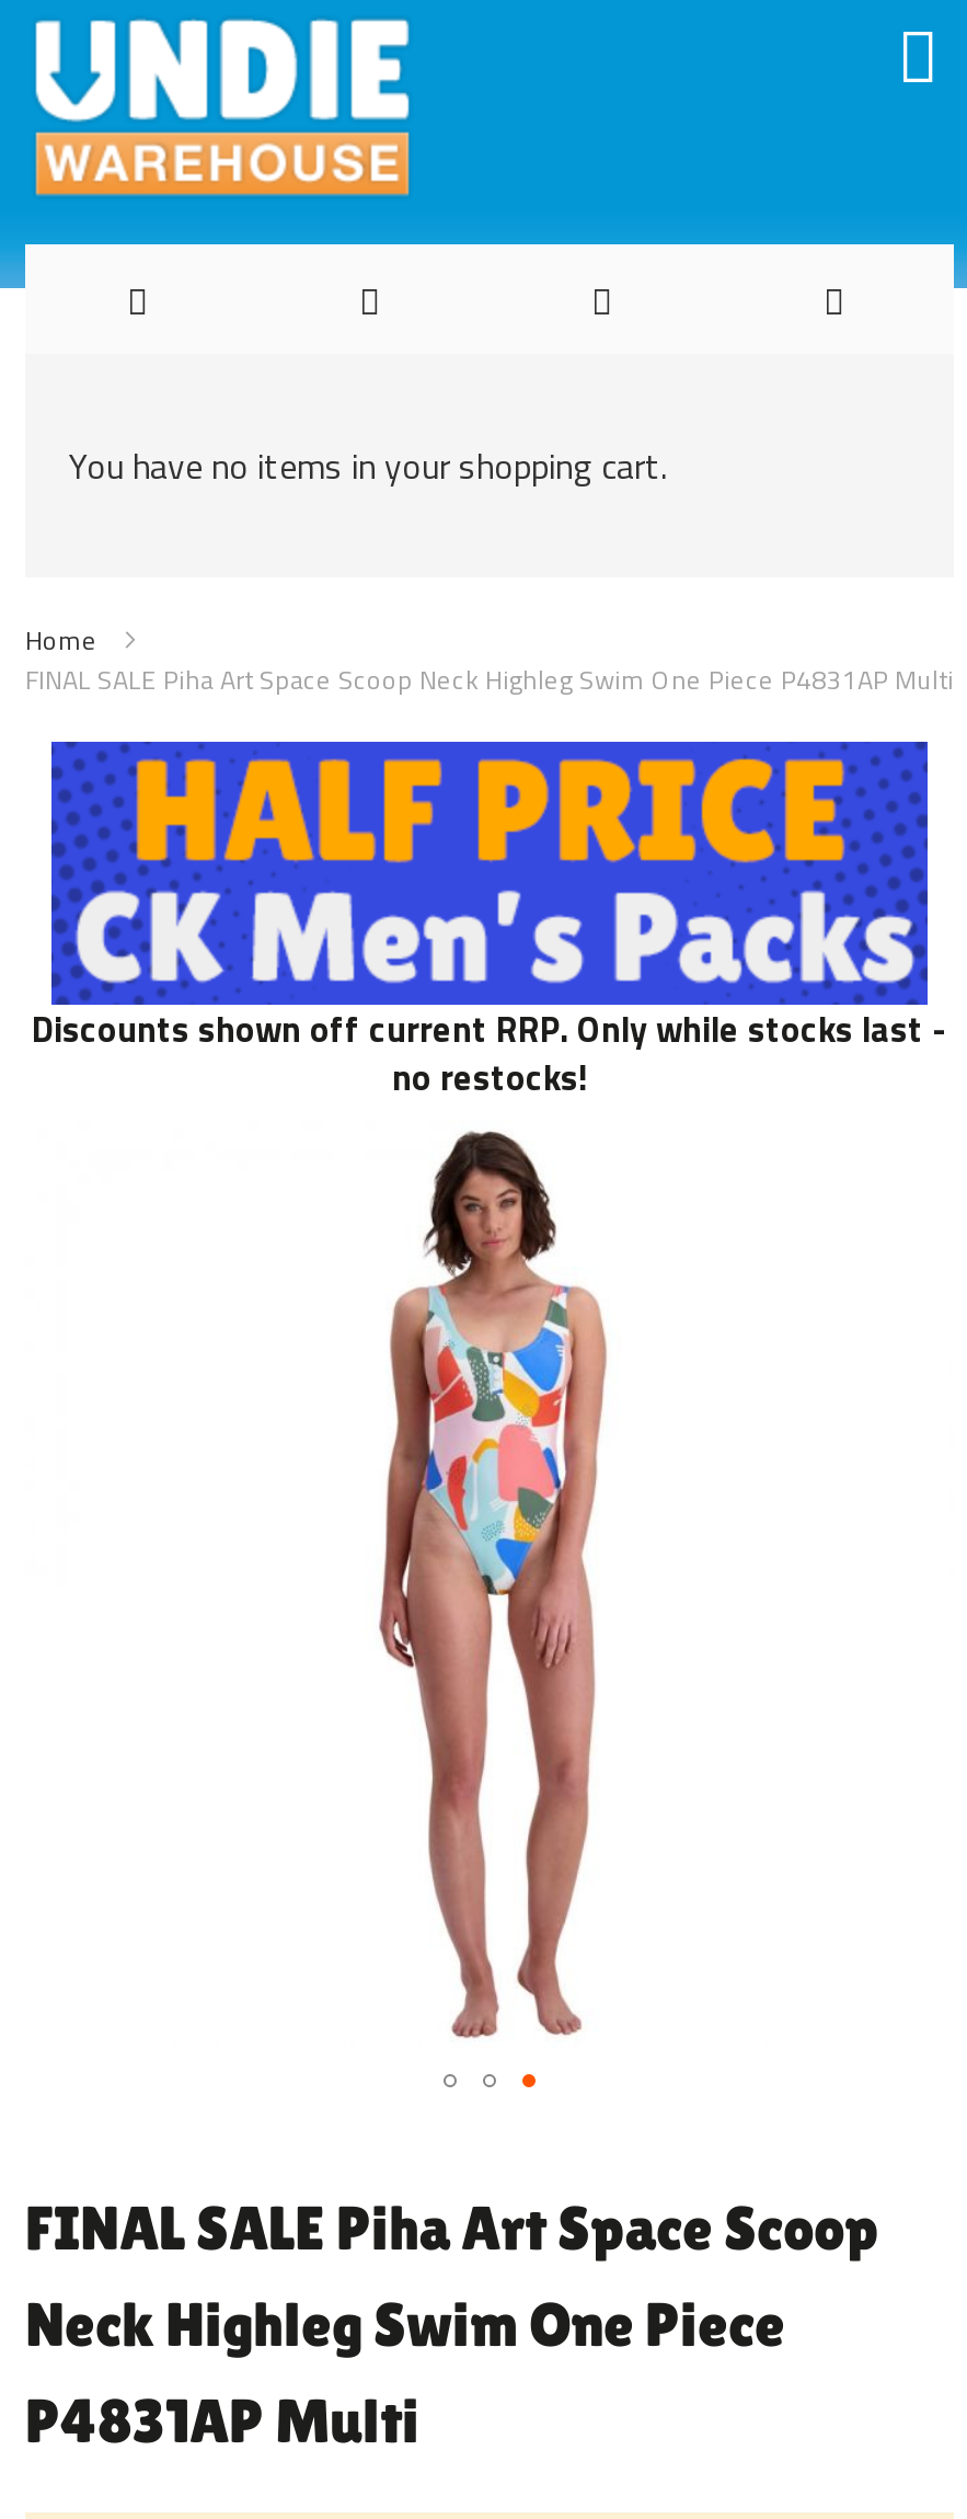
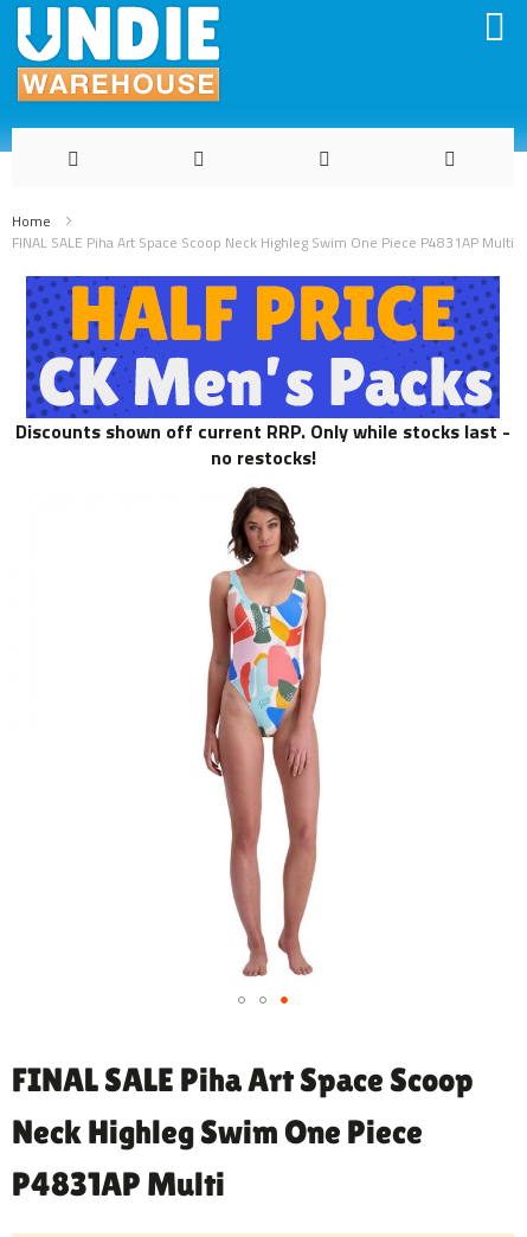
[69,439,667,492] You have no items in your shopping cart. -> none

